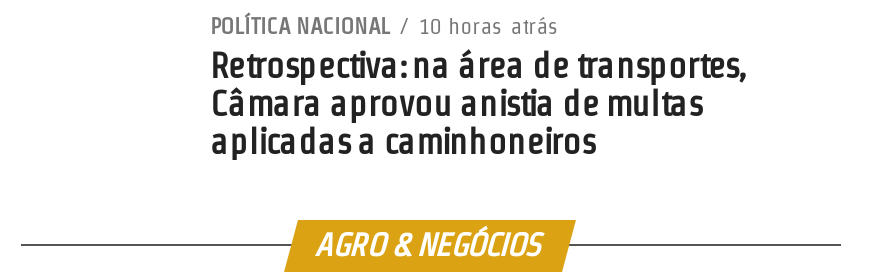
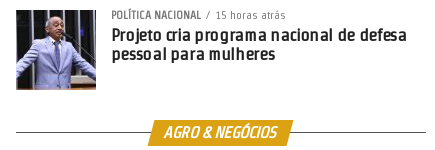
none -> [15,9,97,91] [image]
[210,14,746,160] 10 horas atrás | Retrospectiva: na área de transportes, | Câmara aprovou anistia de multas | aplicadas a caminhoneiros -> [111,9,407,63] 15 horas atrás | Projeto cria programa nacional de defesa | pessoal para mulheres

